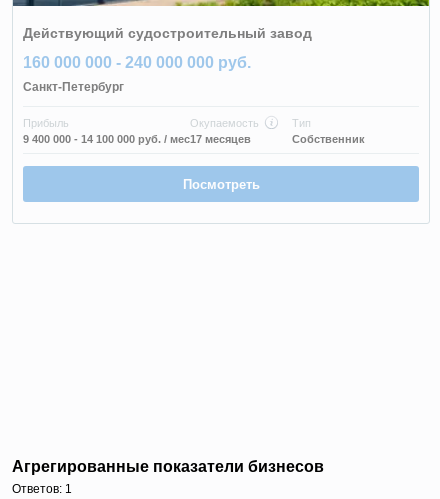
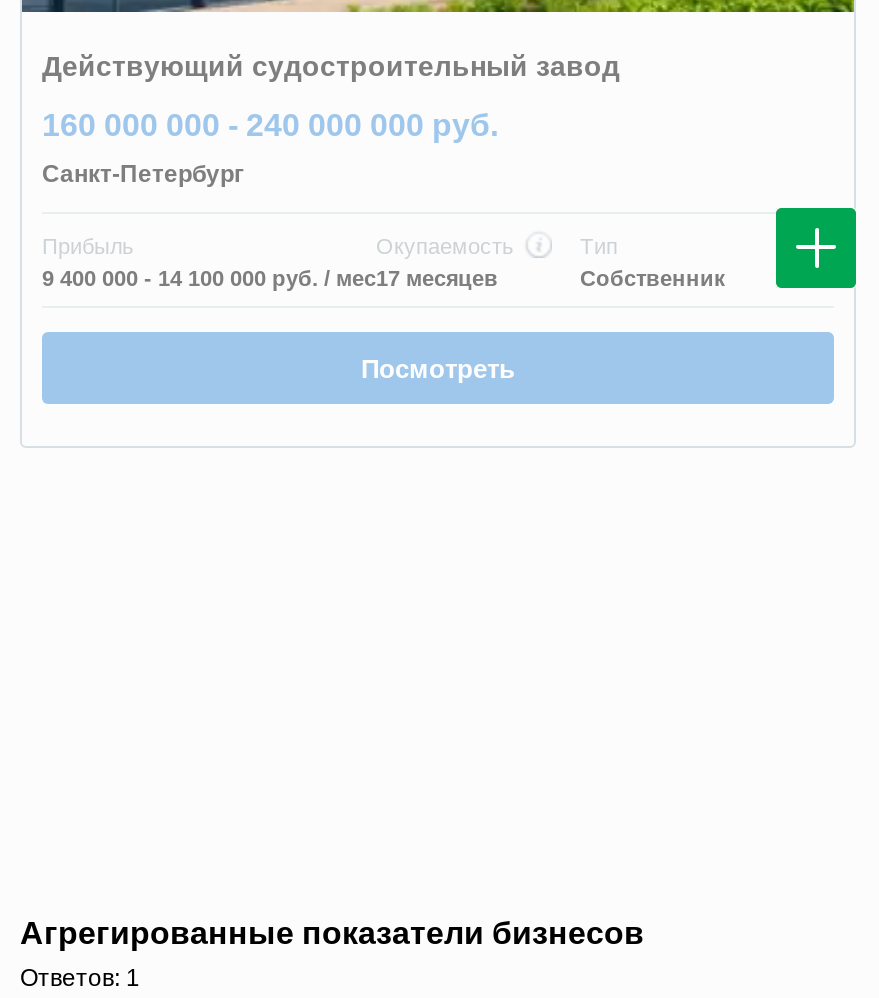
none -> [774,206,858,290] [image]

